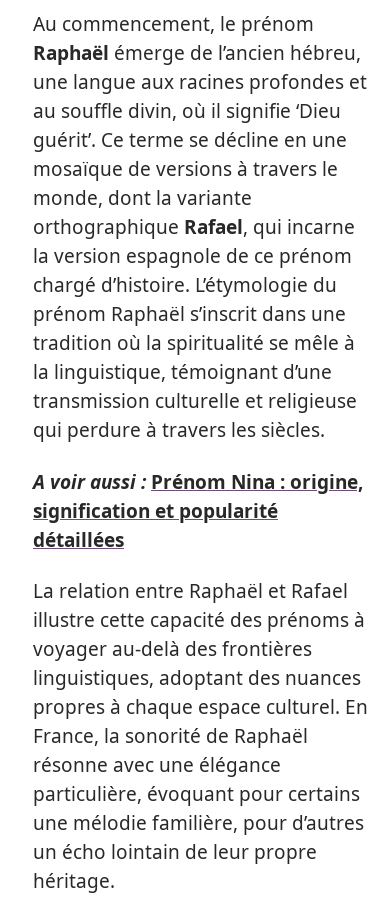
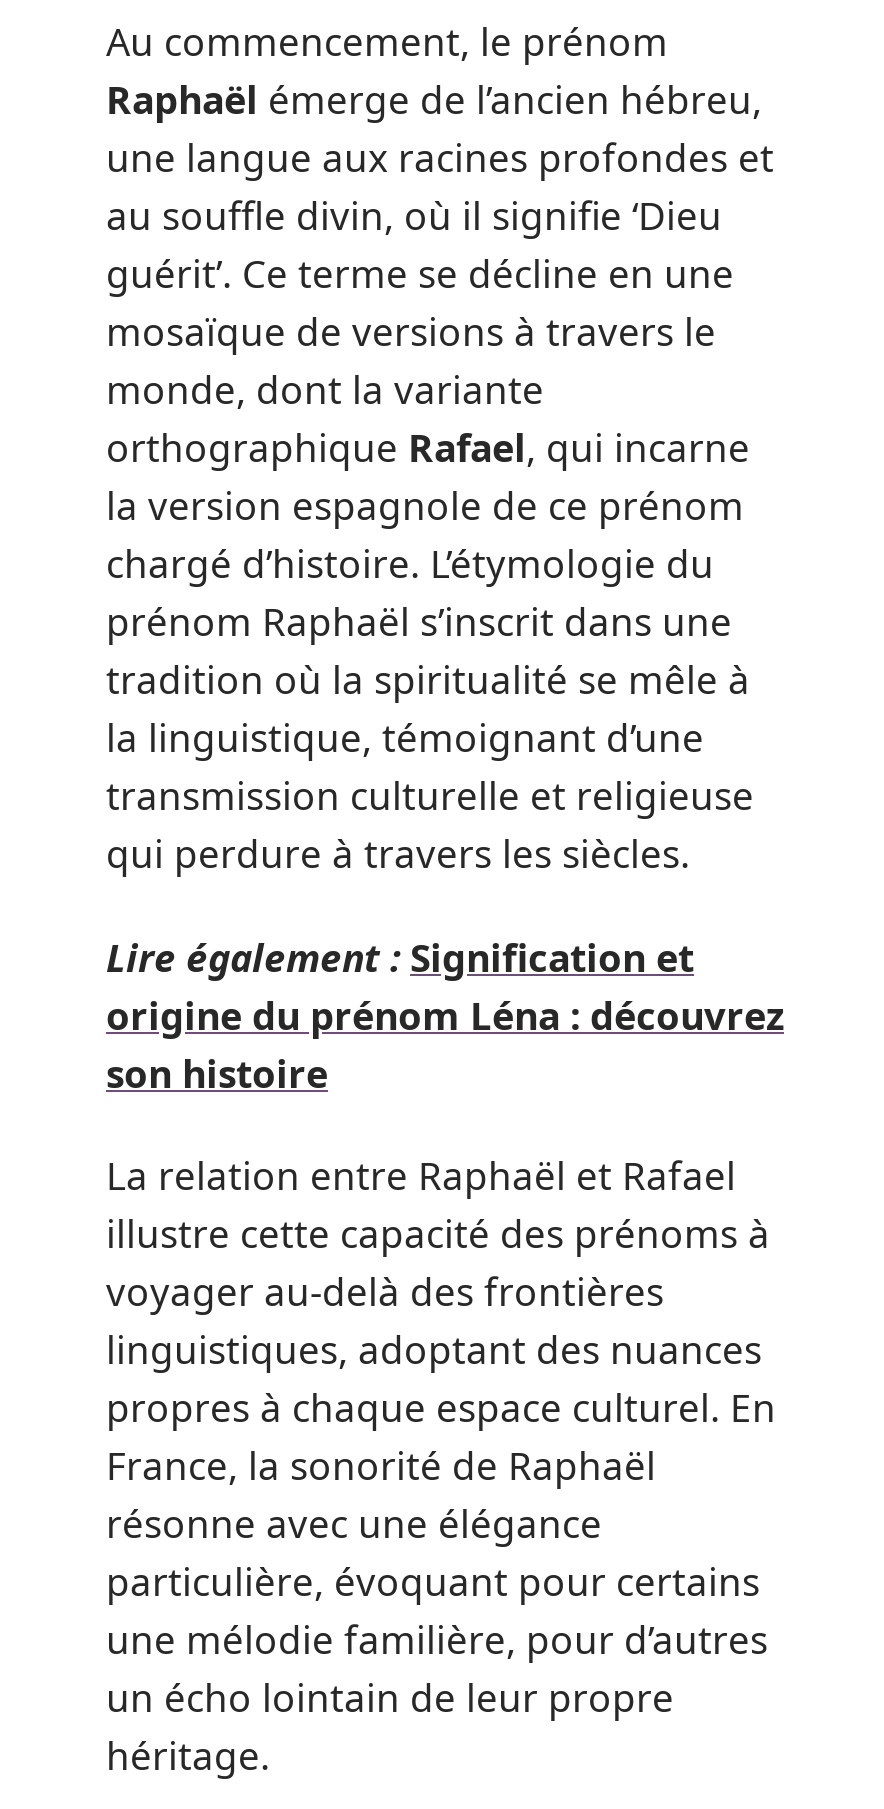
[33,468,363,552] A voir aussi : Prénom Nina : origine, | signification et popularité | détaillées -> [106,931,784,1099] Lire également : Signification et | origine du prénom Léna : découvrez | son histoire

